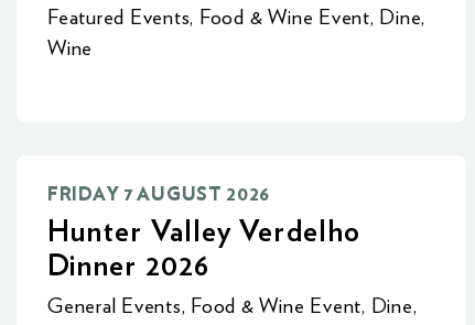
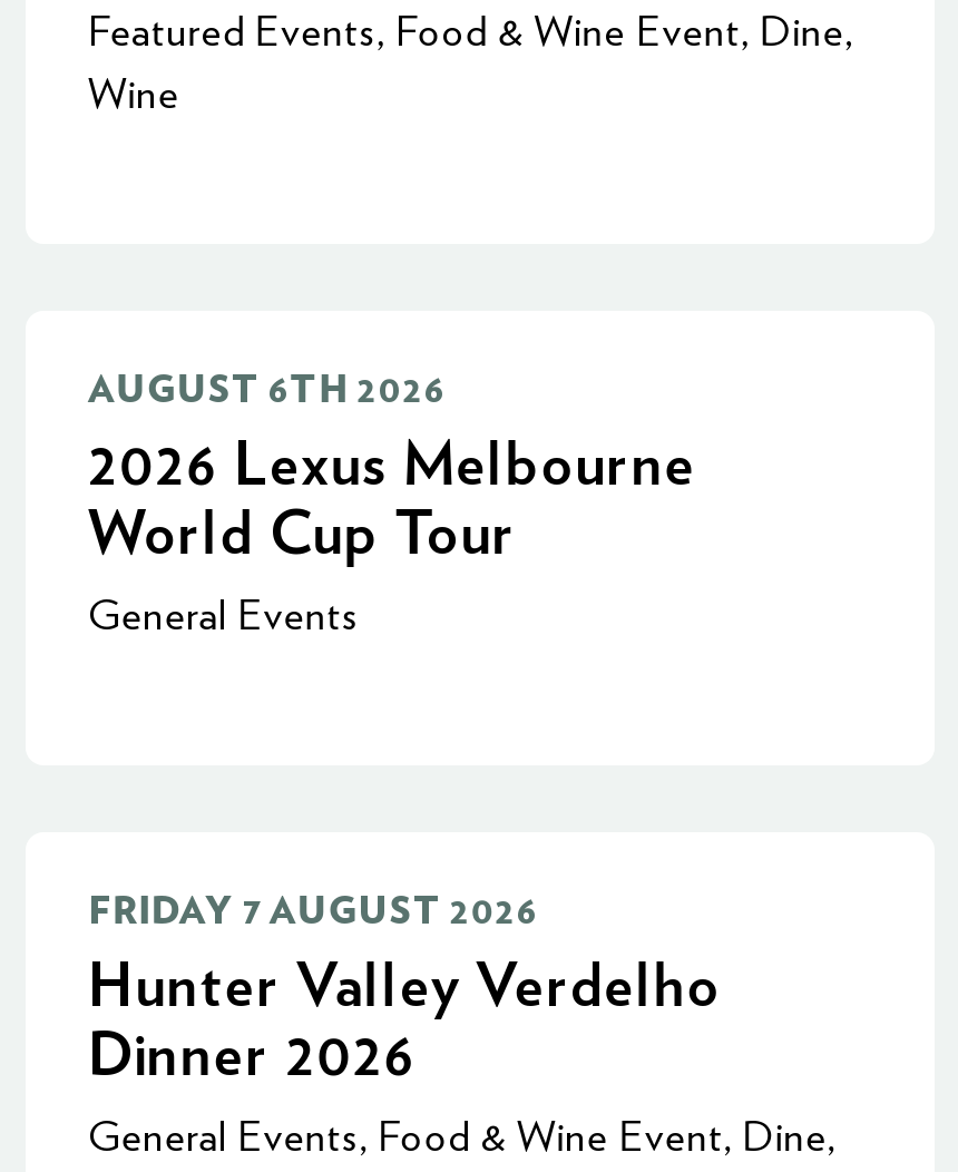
none -> [88,371,696,638] AUGUST 6TH 2026 | 2026 Lexus Melbourne | World Cup Tour | General Events

